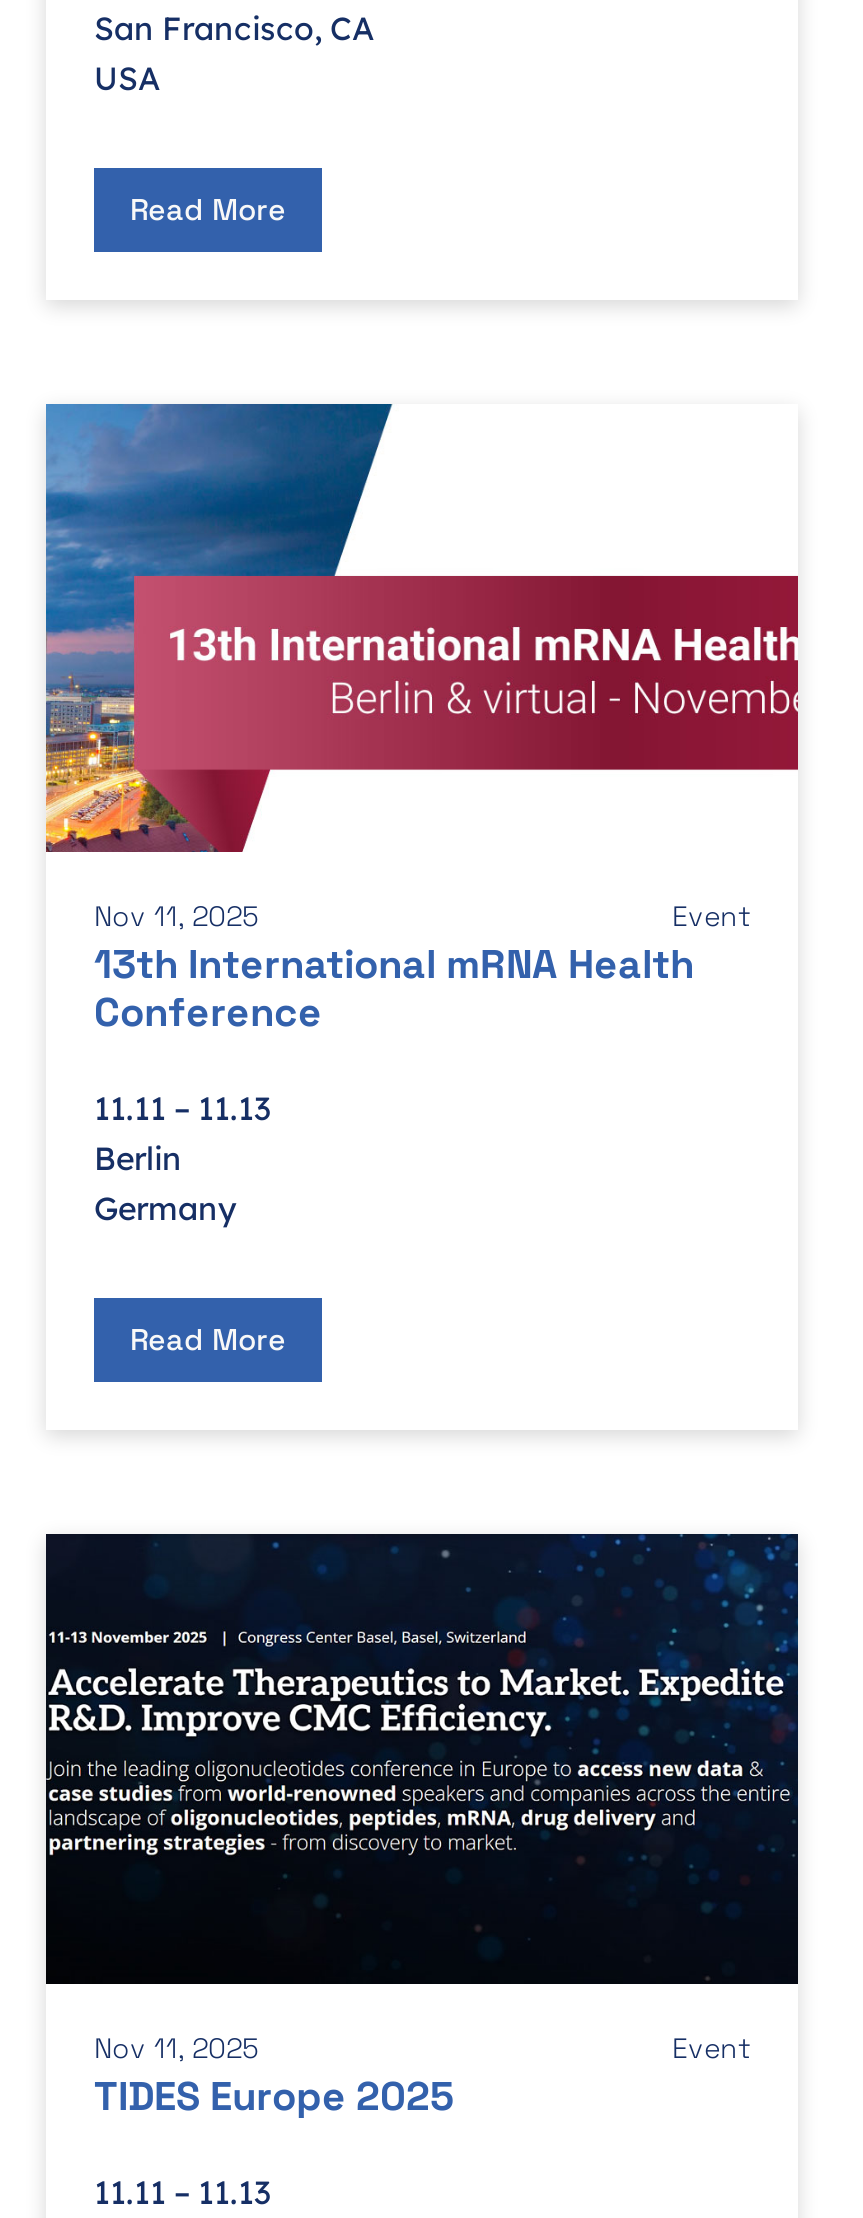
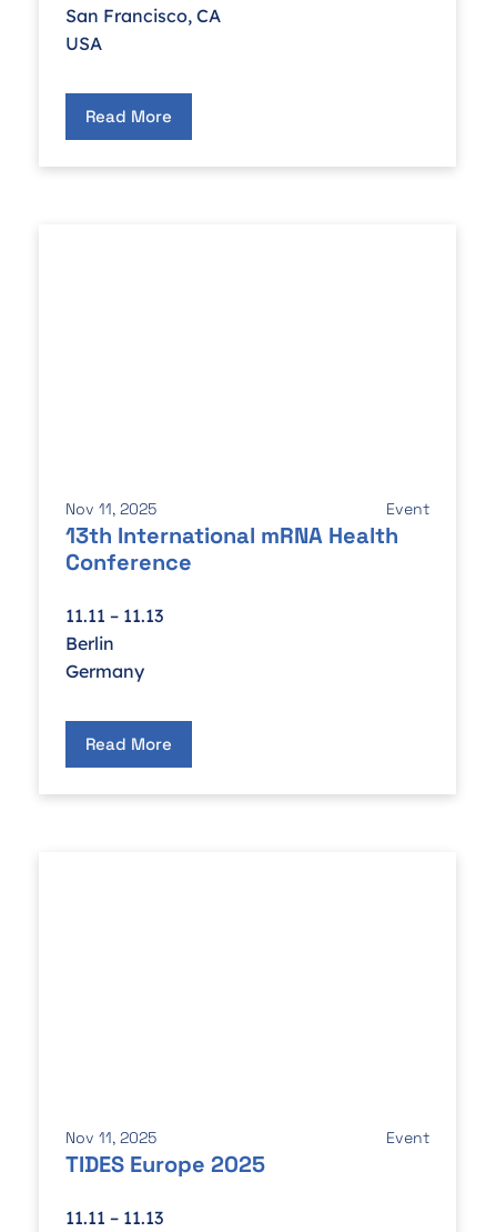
[44,402,800,854] [image] -> none
[44,1532,800,1986] [image] -> none

